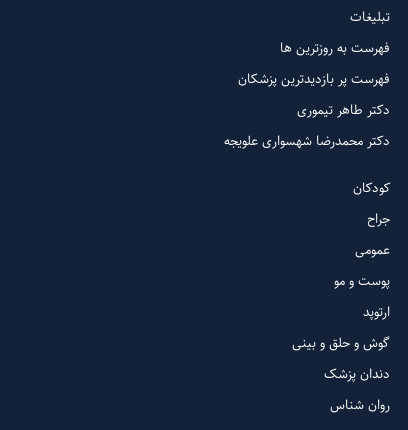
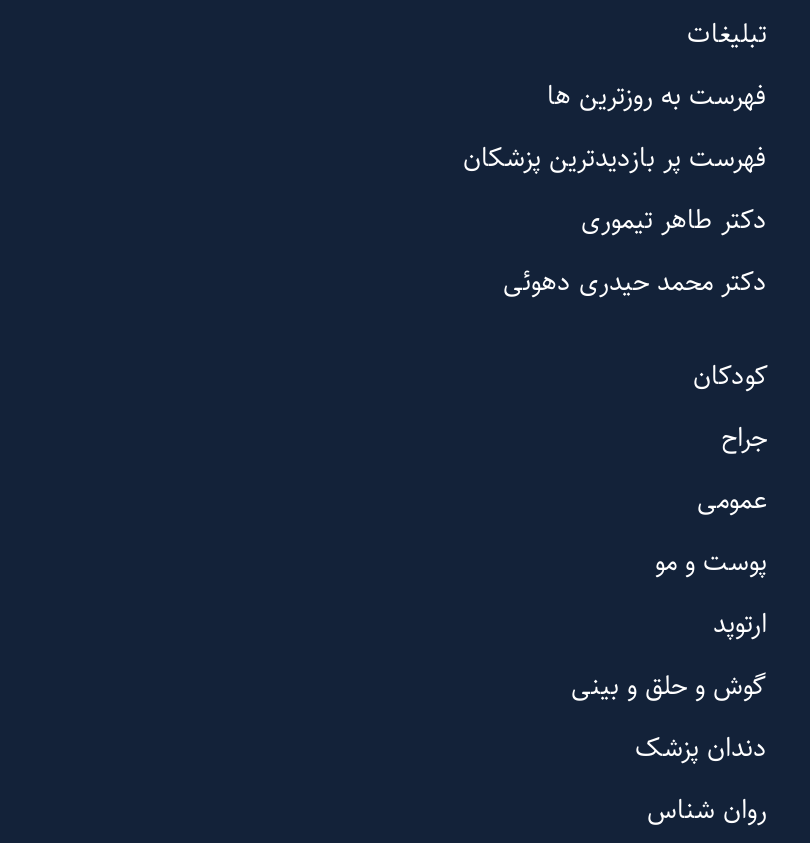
[224,129,390,150] دکتر محمدرضا شهسواری علویجه -> [503,259,767,301] دکتر محمد حیدری دهوئی

